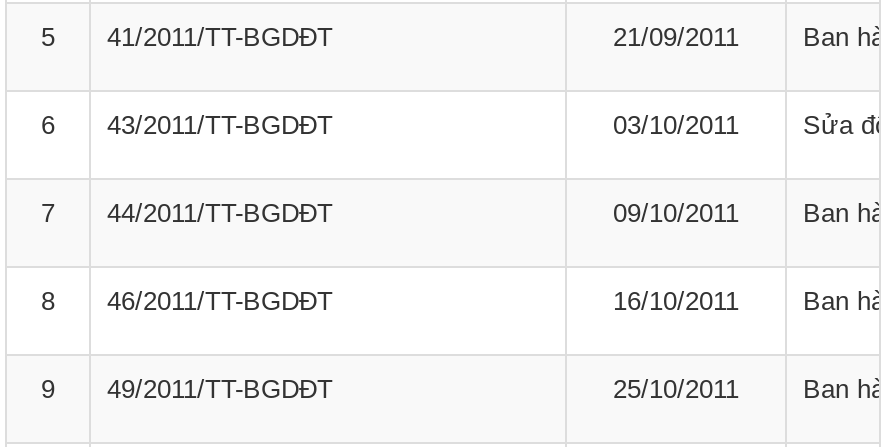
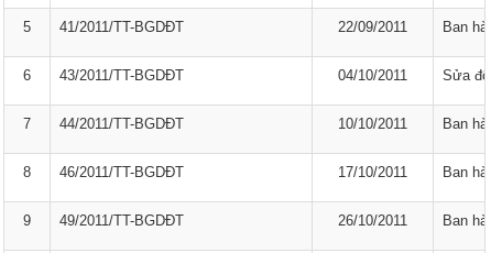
[613,22,739,52] 21/09/2011 -> [338,19,407,35] 22/09/2011
[613,110,739,140] 03/10/2011 -> [338,67,407,84] 04/10/2011
[613,198,739,228] 09/10/2011 -> [338,116,407,132] 10/10/2011
[613,286,739,316] 16/10/2011 -> [338,164,407,180] 17/10/2011
[613,374,739,404] 25/10/2011 -> [338,212,407,229] 26/10/2011

